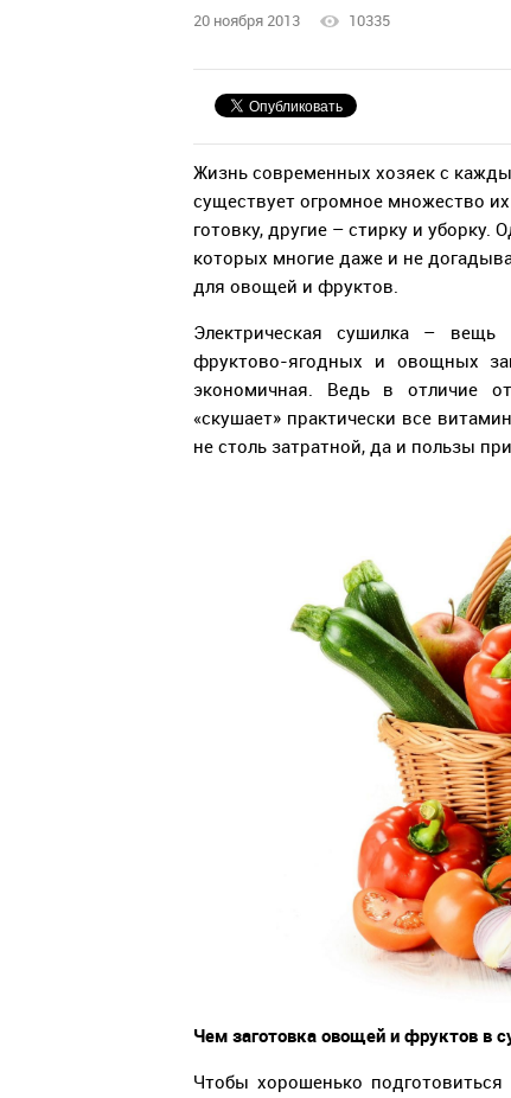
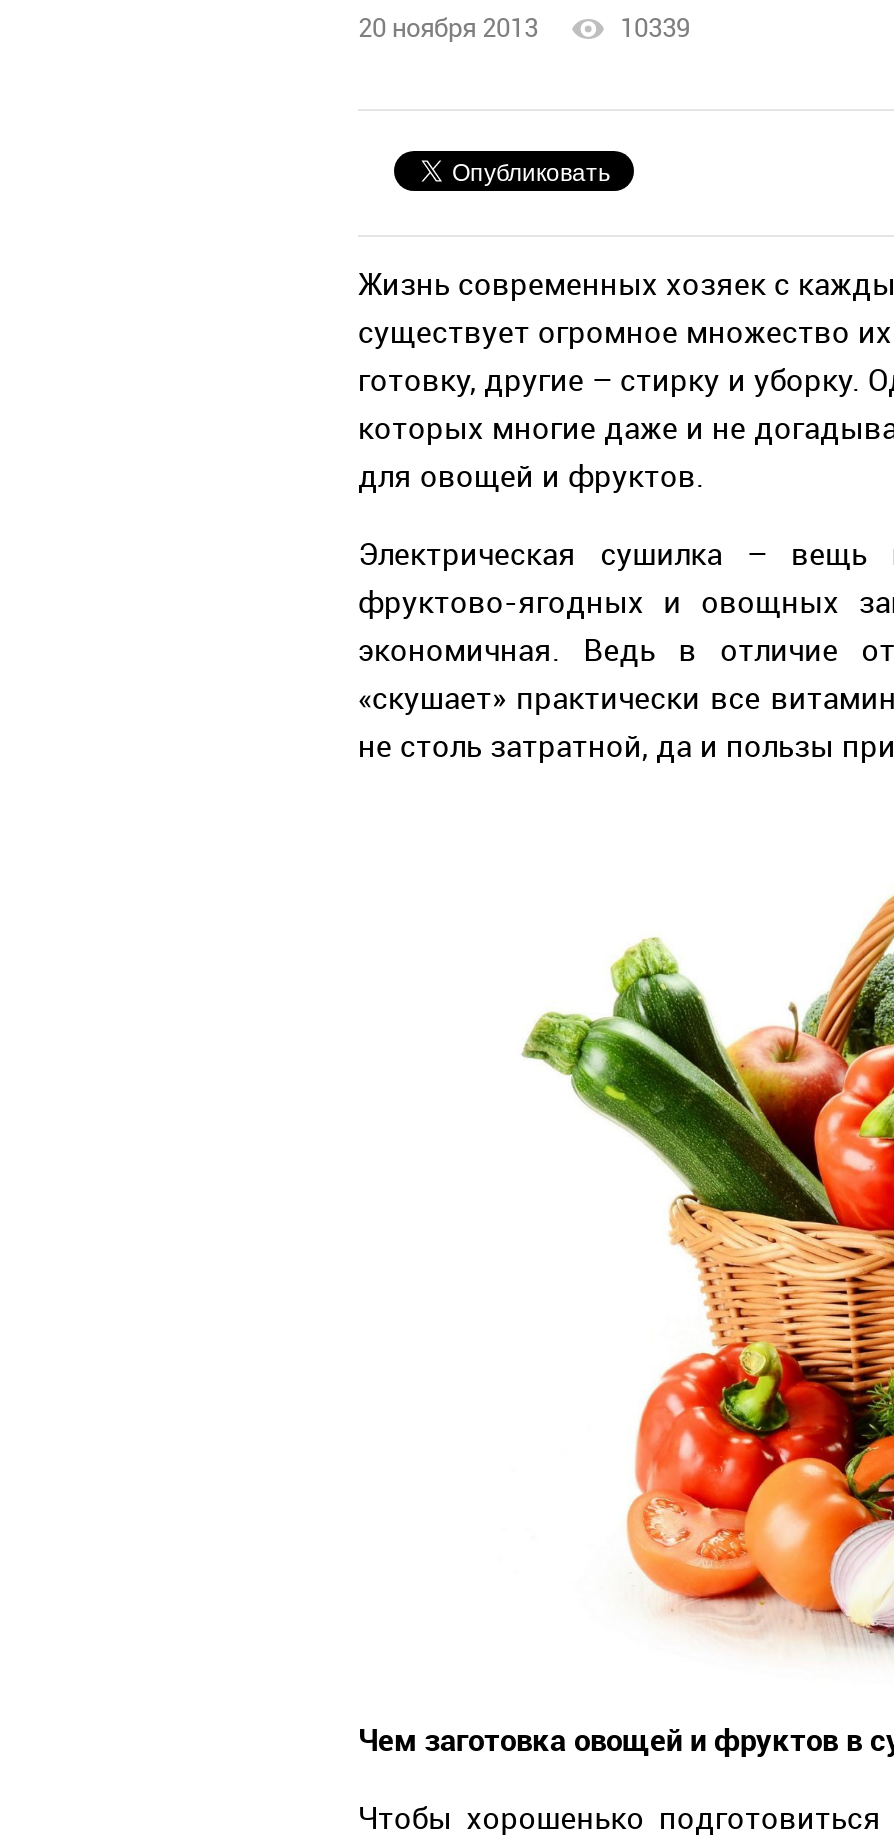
[349,12,390,30] 10335 -> [620,13,690,43] 10339

